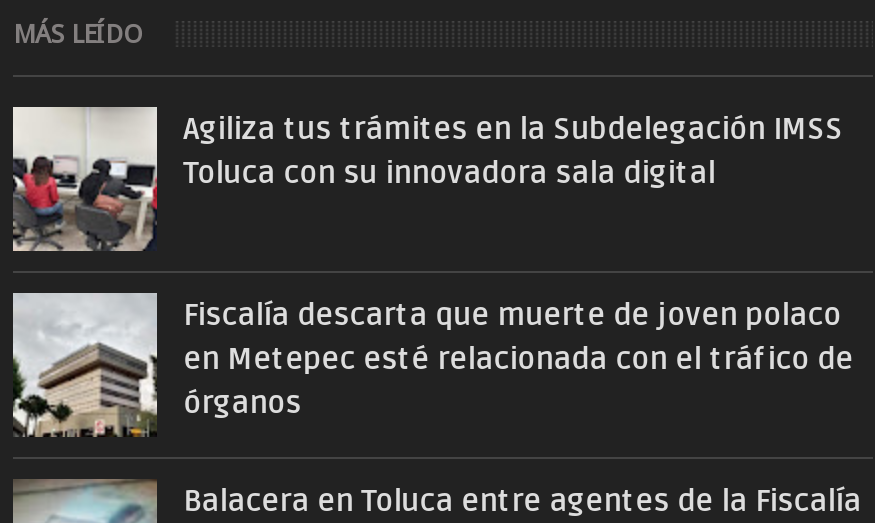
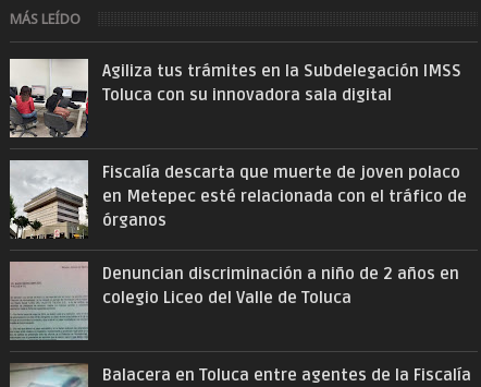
none -> [10,262,459,341] [image] | Denuncian discriminación a niño de 2 años en | colegio Liceo del Valle de Toluca

